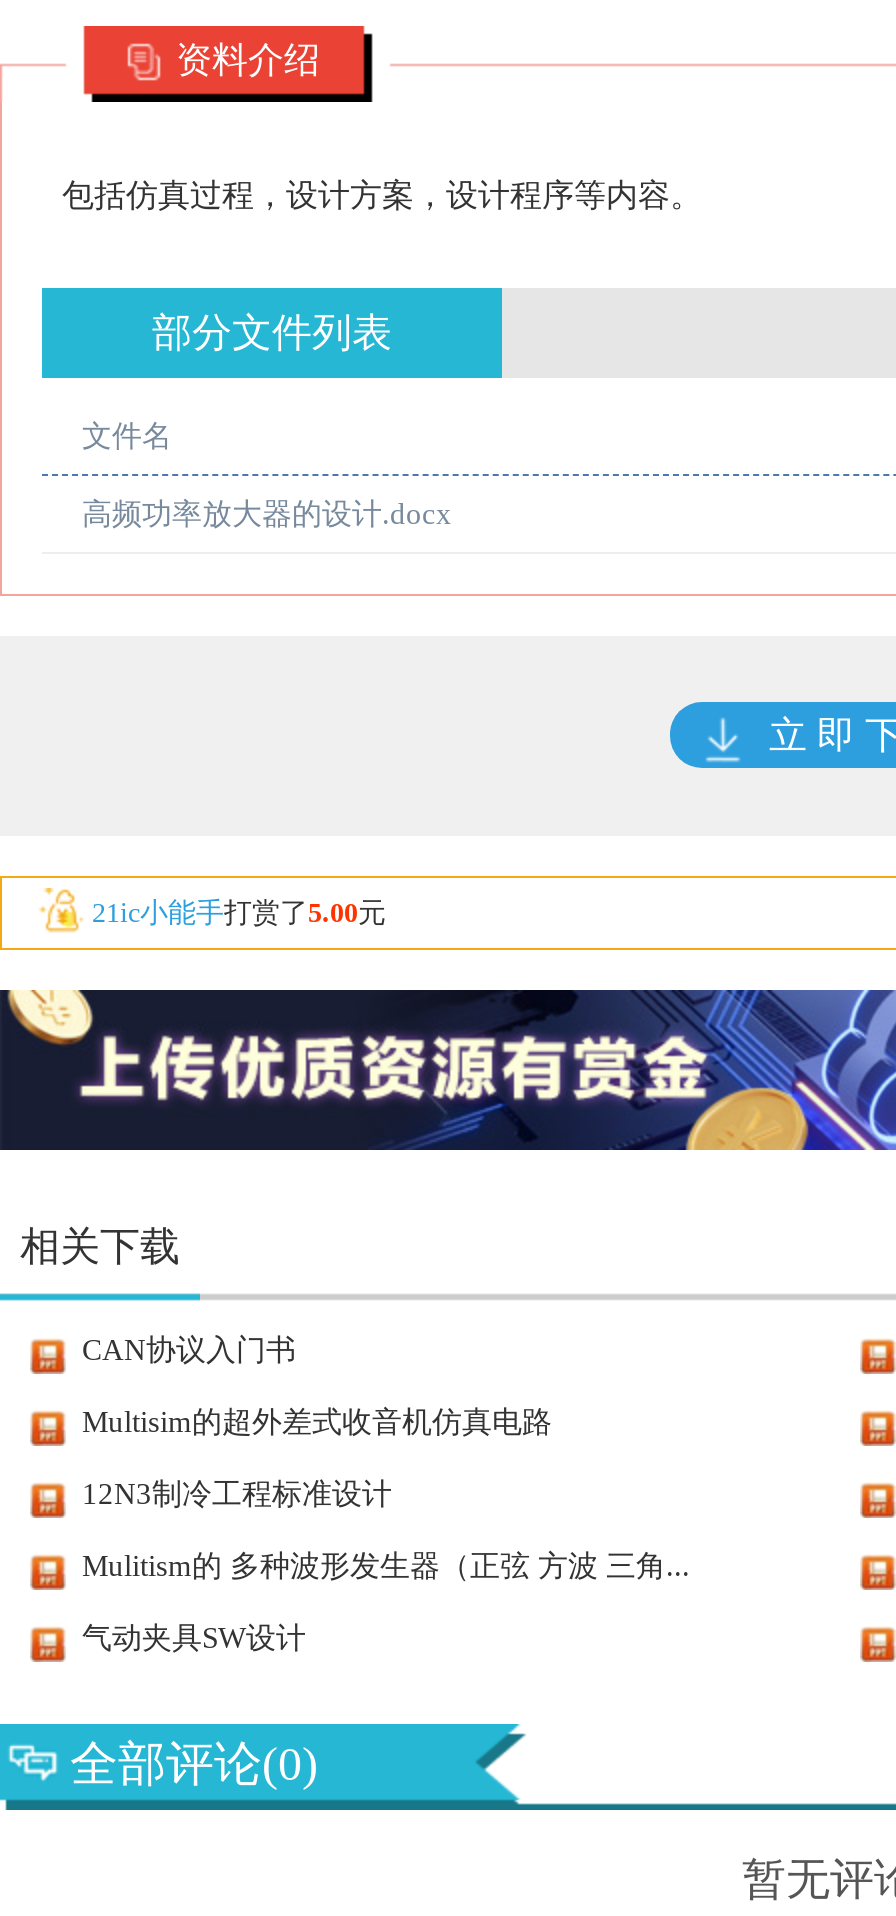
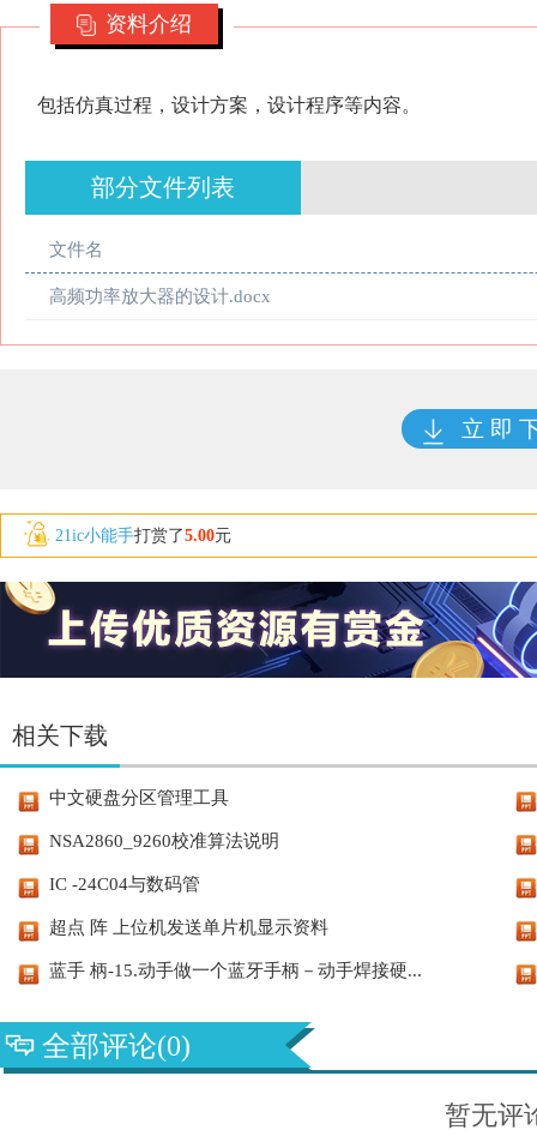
[82,1334,296,1366] CAN协议入门书 -> [49,788,229,807] 中文硬盘分区管理工具
[82,1406,552,1438] Multisim的超外差式收音机仿真电路 -> [49,831,279,851] NSA2860_9260校准算法说明
[82,1478,392,1510] 12N3制冷工程标准设计 -> [49,874,200,894] IC -24C04与数码管
[82,1550,690,1582] Mulitism的 多种波形发生器（正弦 方波 三角... -> [49,918,328,937] 超点 阵 上位机发送单片机显示资料
[82,1622,306,1654] 气动夹具SW设计 -> [49,961,422,980] 蓝手 柄-15.动手做一个蓝牙手柄－动手焊接硬...

